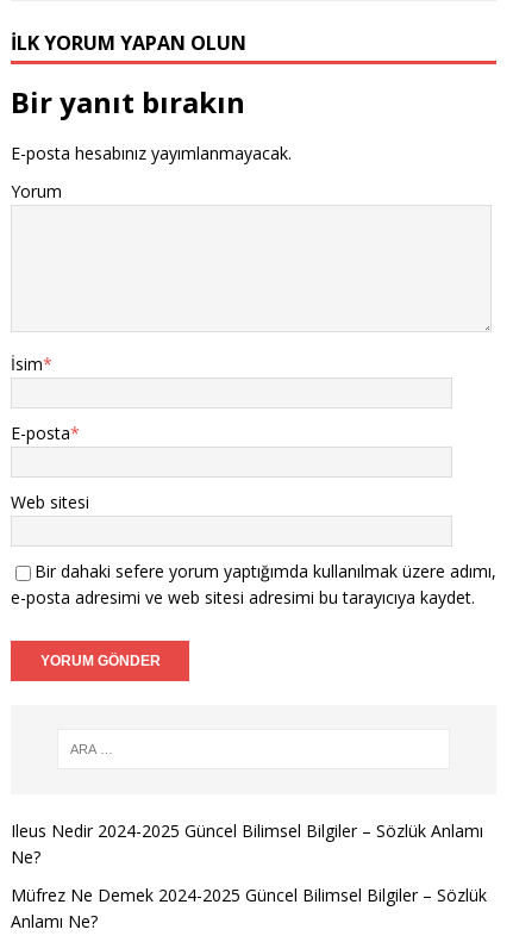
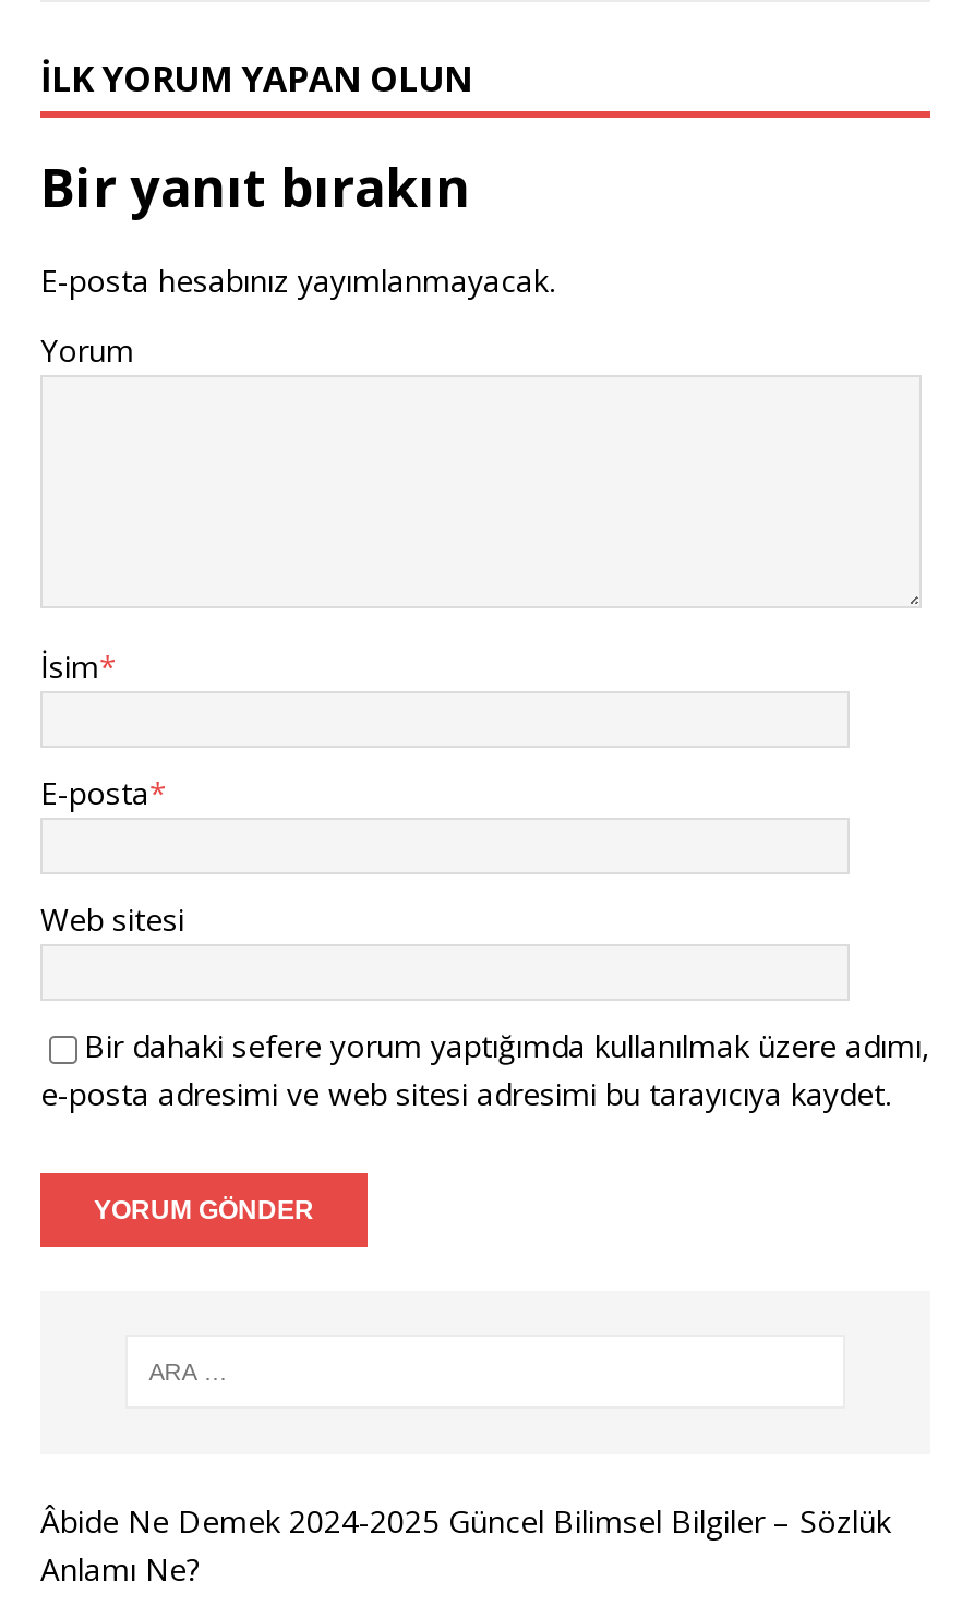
[11,819,487,906] Ileus Nedir 2024-2025 Güncel Bilimsel Bilgiler – Sözlük Anlamı | Ne? | Müfrez Ne Demek 2024-2025 Güncel Bilimsel Bilgiler – Sözlük -> [40,1500,891,1541] Âbide Ne Demek 2024-2025 Güncel Bilimsel Bilgiler – Sözlük

